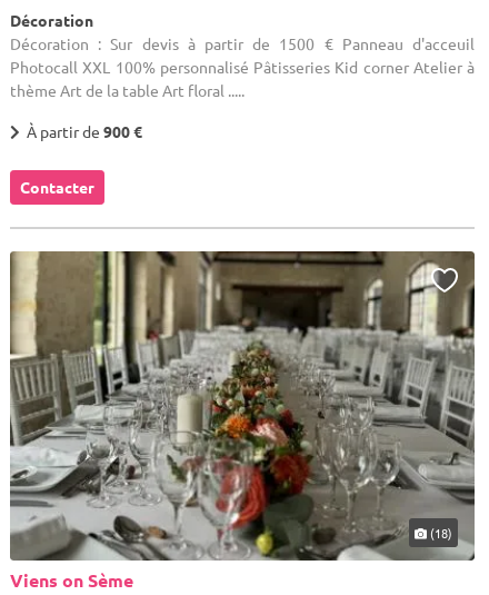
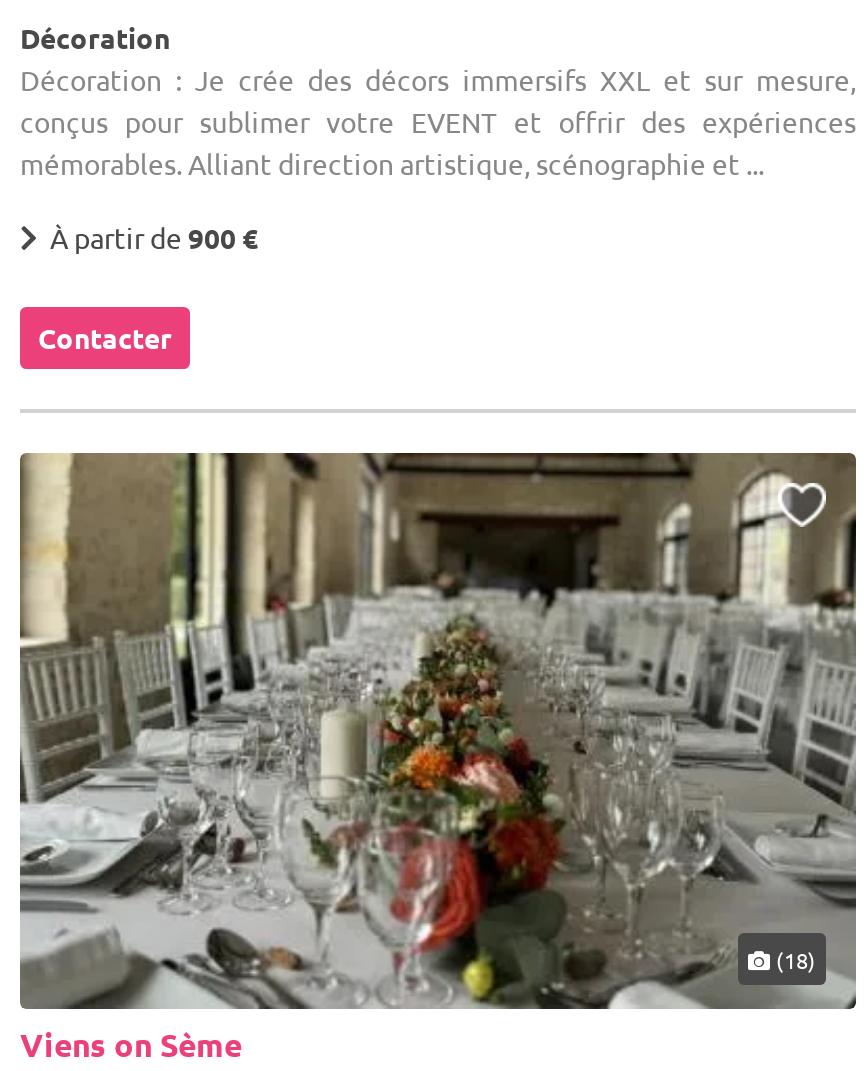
[10,33,475,100] Décoration : Sur devis à partir de 1500 € Panneau d'acceuil | Photocall XXL 100% personnalisé Pâtisseries Kid corner Atelier à | thème Art de la table Art floral ..... -> [20,61,856,181] Décoration : Je crée des décors immersifs XXL et sur mesure, | conçus pour sublimer votre EVENT et offrir des expériences | mémorables. Alliant direction artistique, scénographie et ...

